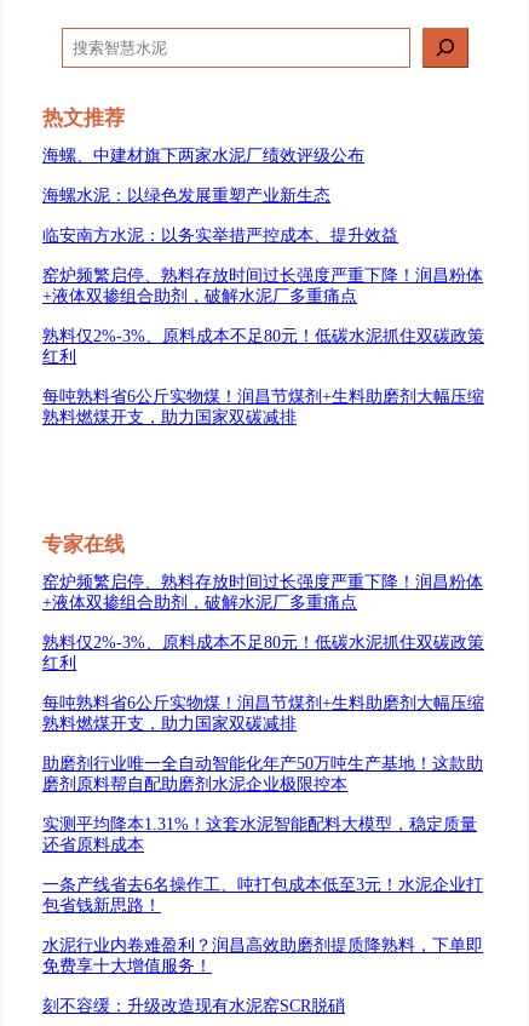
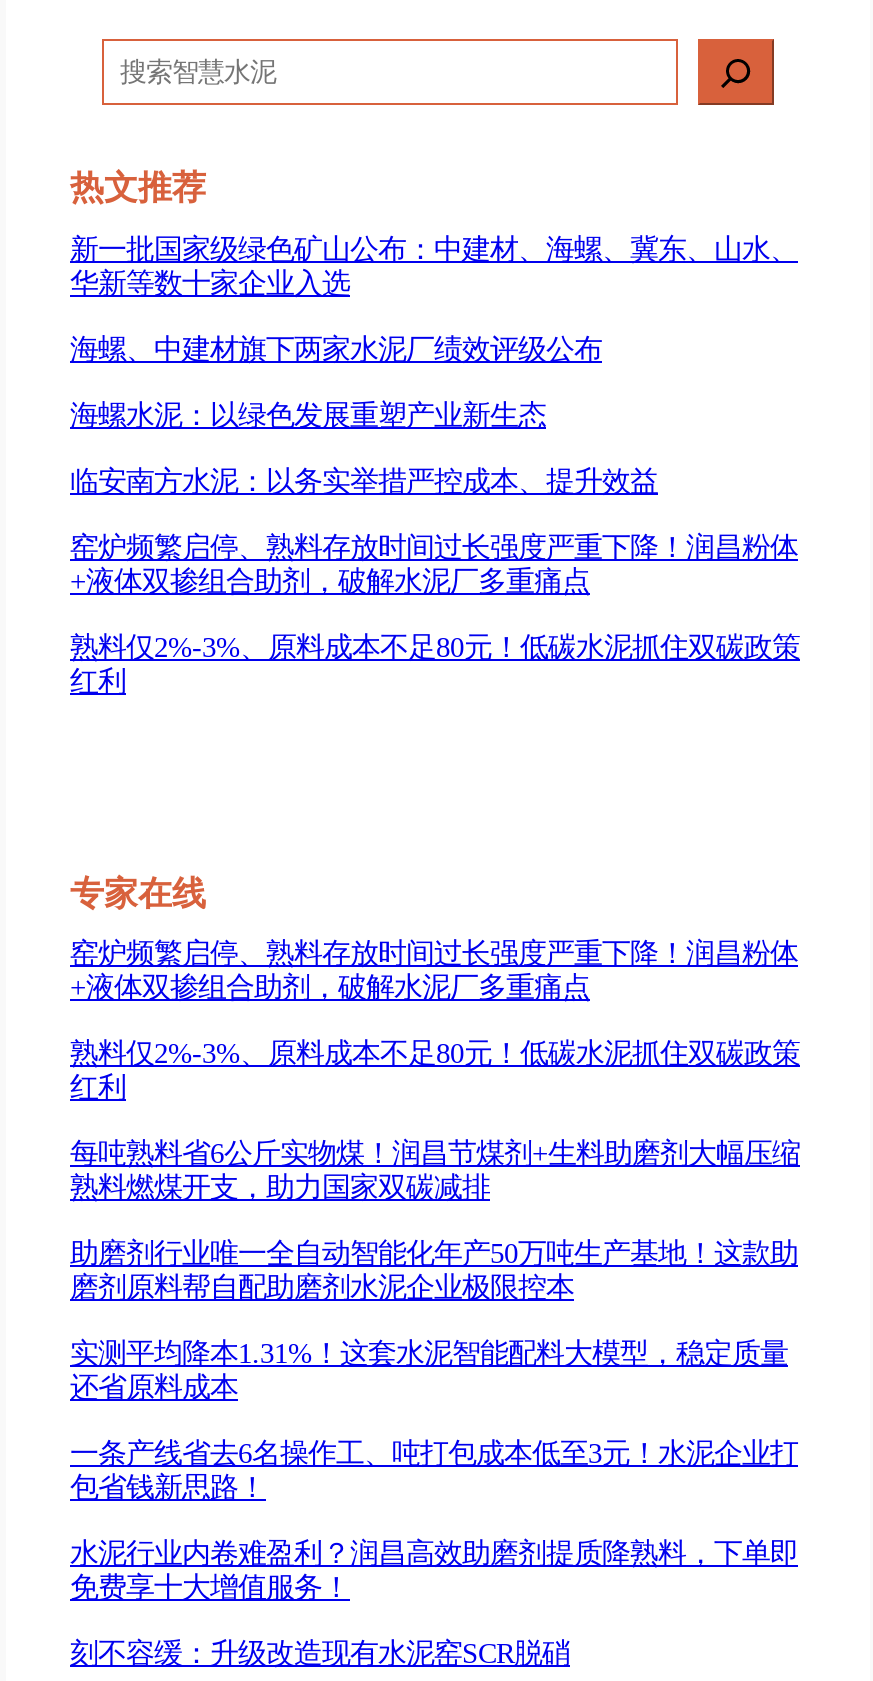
none -> [70,233,798,299] 新一批国家级绿色矿山公布：中建材、海螺、冀东、山水、 | 华新等数十家企业入选
moved [42,145,484,365] -> [70,333,800,697]: 海螺、中建材旗下两家水泥厂绩效评级公布 | 海螺水泥：以绿色发展重塑产业新生态 | 临安南方水泥：以务实举措严控成本、提升效益 | 窑炉频繁启停、熟料存放时间过长强度严重下降！润昌粉体 | +液体双掺组合助剂，破解水泥厂多重痛点 | 熟料仅2%-3%、原料成本不足80元！低碳水泥抓住双碳政策 | 红利
[42,386,484,426] 每吨熟料省6公斤实物煤！润昌节煤剂+生料助磨剂大幅压缩 | 熟料燃煤开支，助力国家双碳减排 -> none

